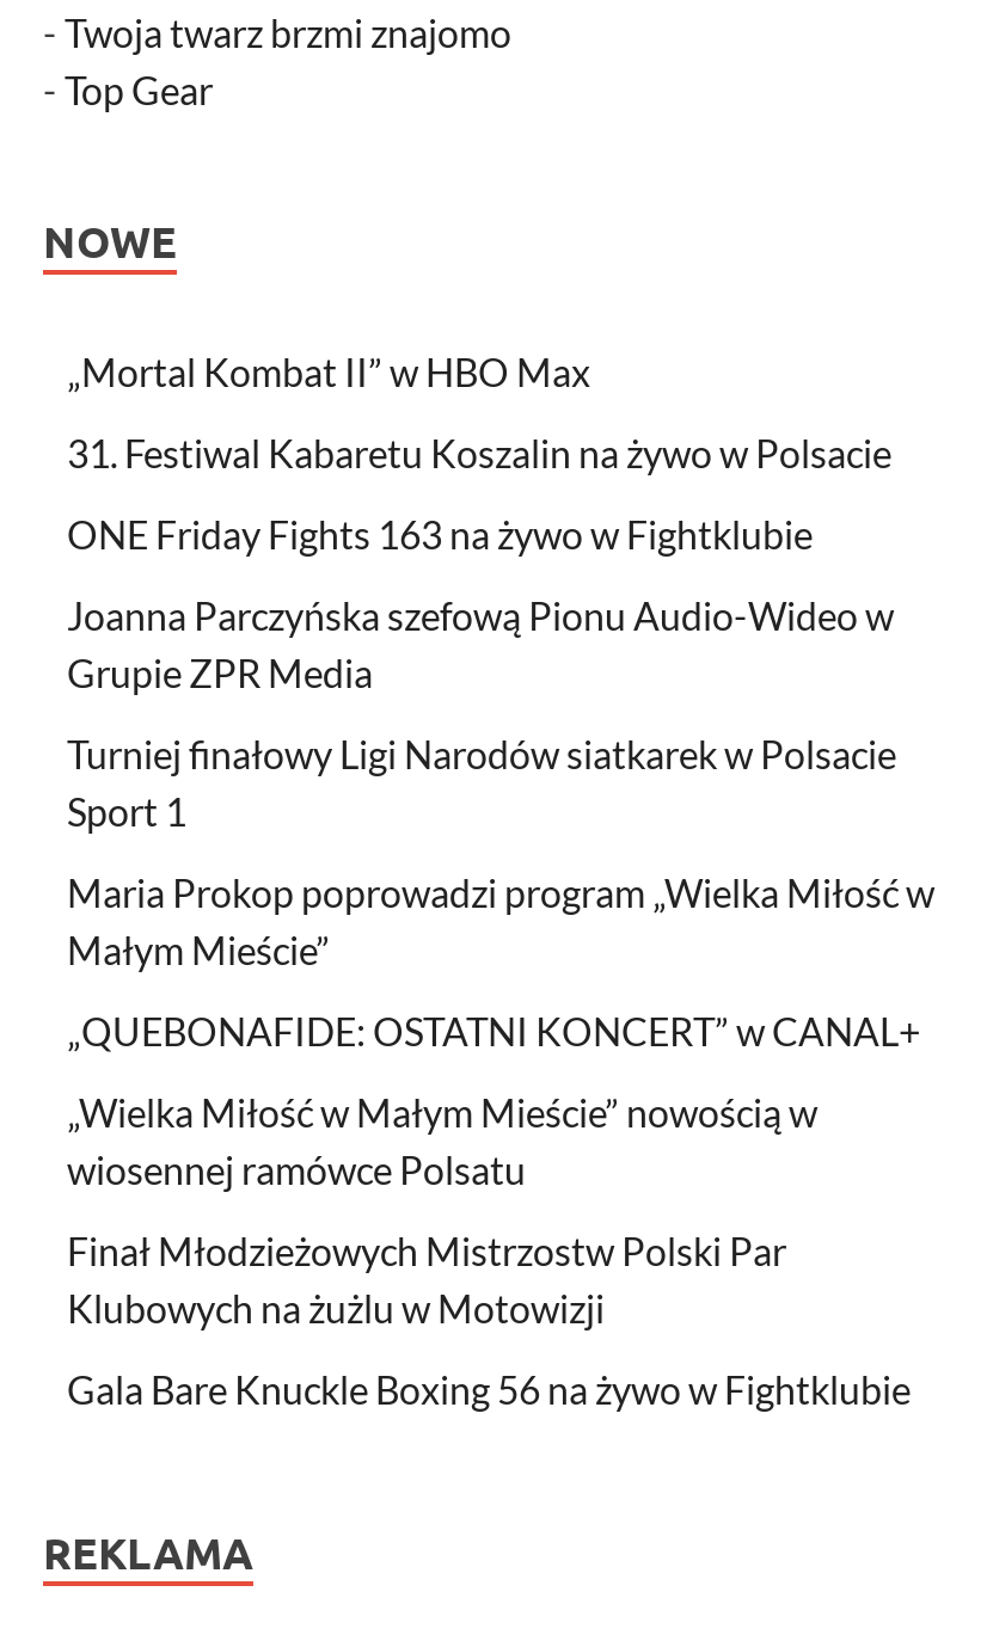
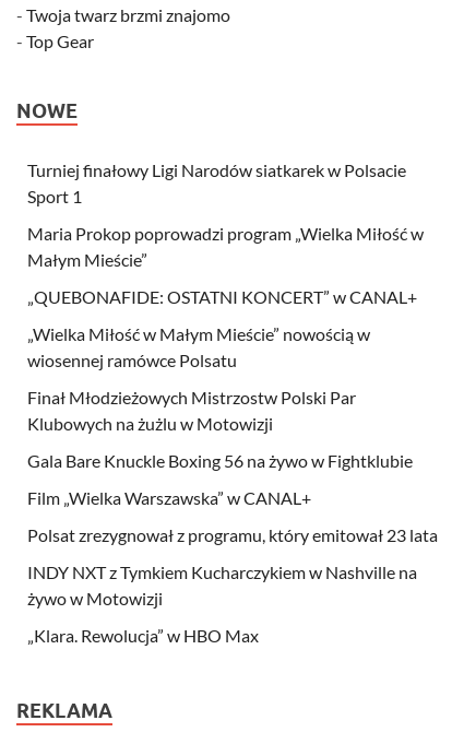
[67,348,894,694] „Mortal Kombat II” w HBO Max | 31. Festiwal Kabaretu Koszalin na żywo w Polsacie | ONE Friday Fights 163 na żywo w Fightklubie | Joanna Parczyńska szefową Pionu Audio-Wideo w | Grupie ZPR Media -> none
moved [67,730,934,1411] -> [27,159,424,470]: Turniej finałowy Ligi Narodów siatkarek w Polsacie | Sport 1 | Maria Prokop poprowadzi program „Wielka Miłość w | ... | Klubowych na żużlu w Motowizji | Gala Bare Knuckle Boxing 56 na żywo w Fightklubie
none -> [27,487,438,645] Film „Wielka Warszawska” w CANAL+ | Polsat zrezygnował z programu, który emitował 23 lata | INDY NXT z Tymkiem Kucharczykiem w Nashville na | żywo w Motowizji | „Klara. Rewolucja” w HBO Max

